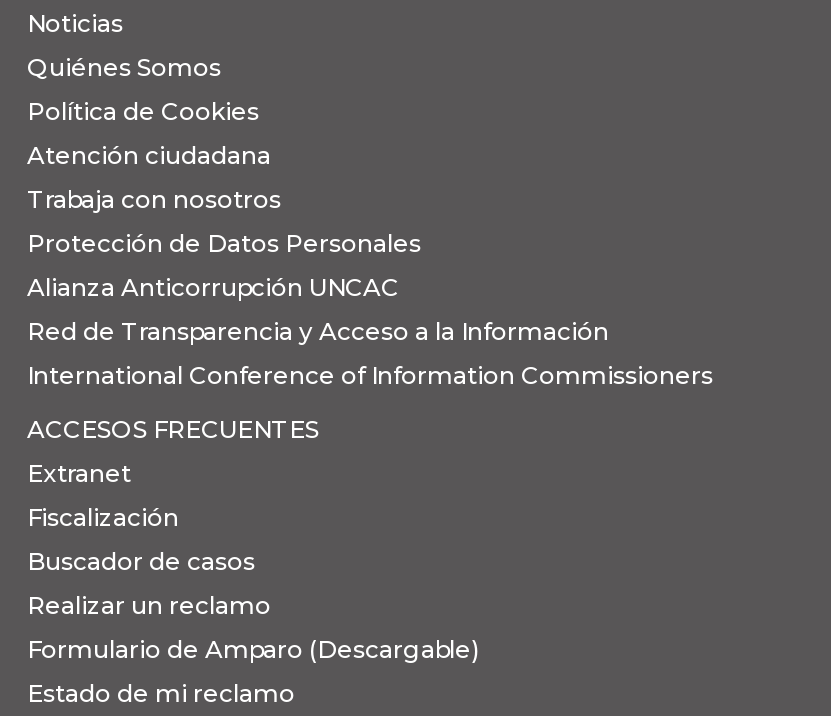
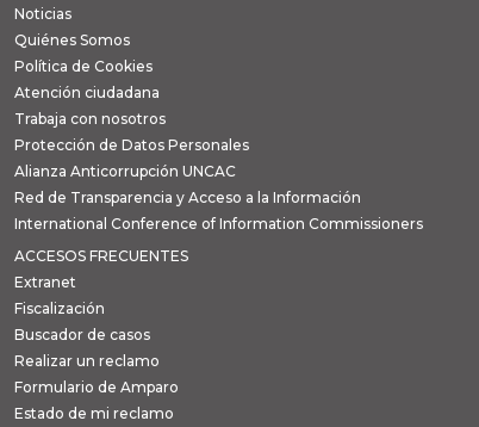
[27,634,479,664] Formulario de Amparo (Descargable) -> [14,378,179,396] Formulario de Amparo

